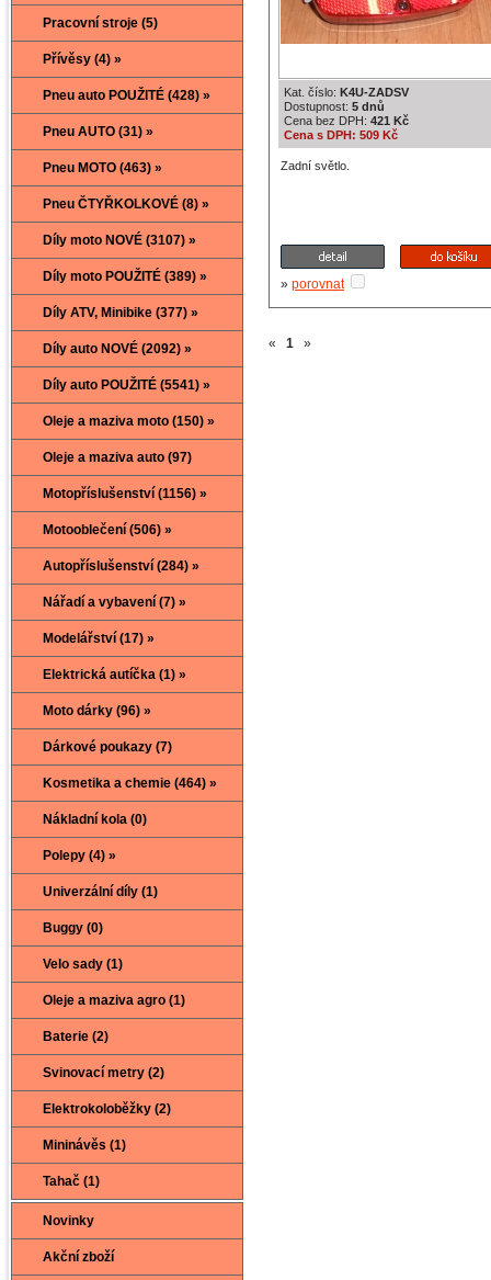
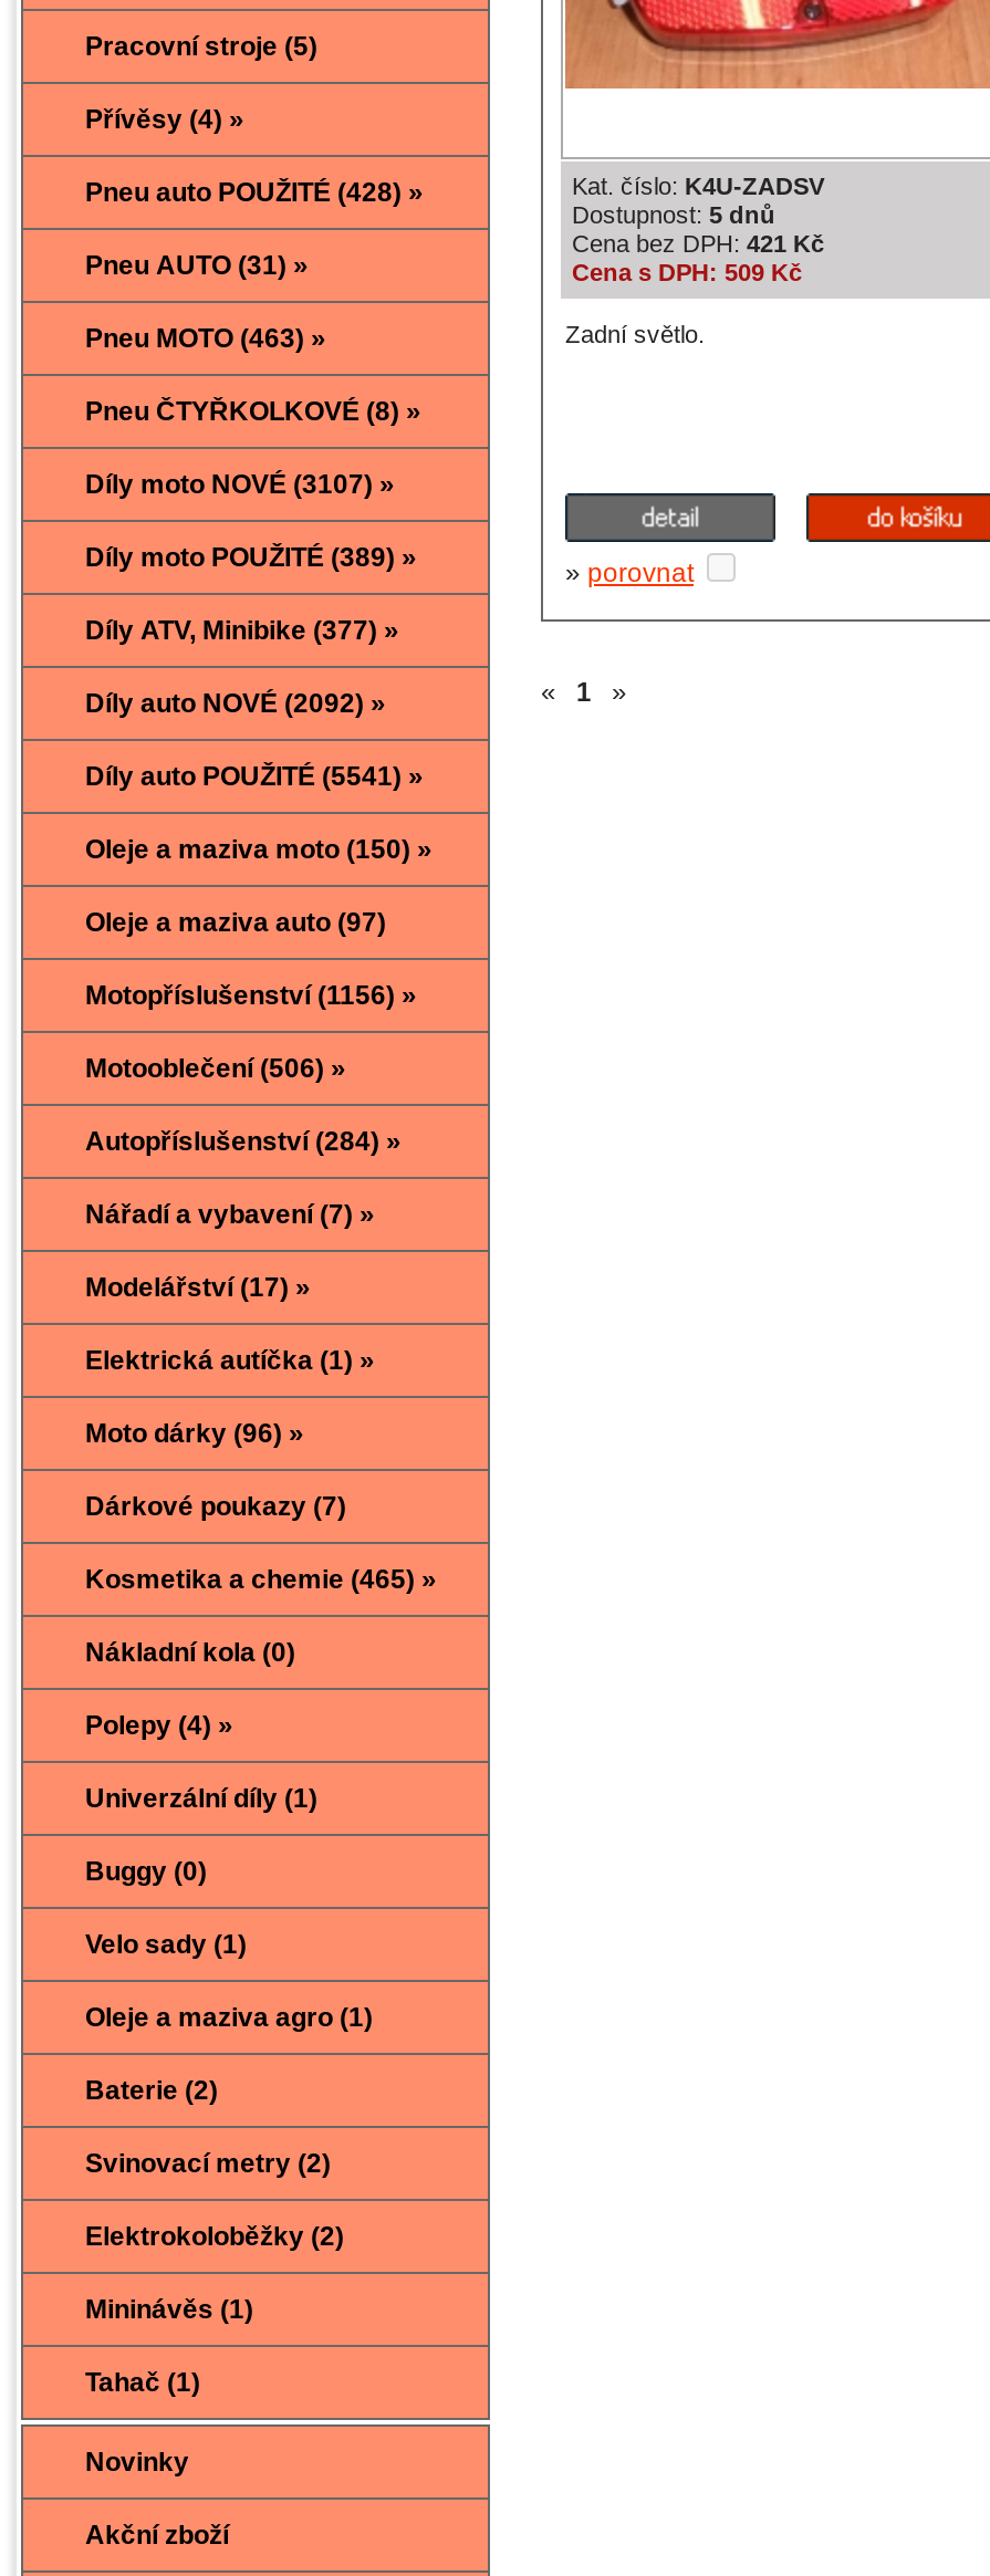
[43,775,217,791] Kosmetika a chemie (464) » -> [85,1564,437,1595] Kosmetika a chemie (465) »

